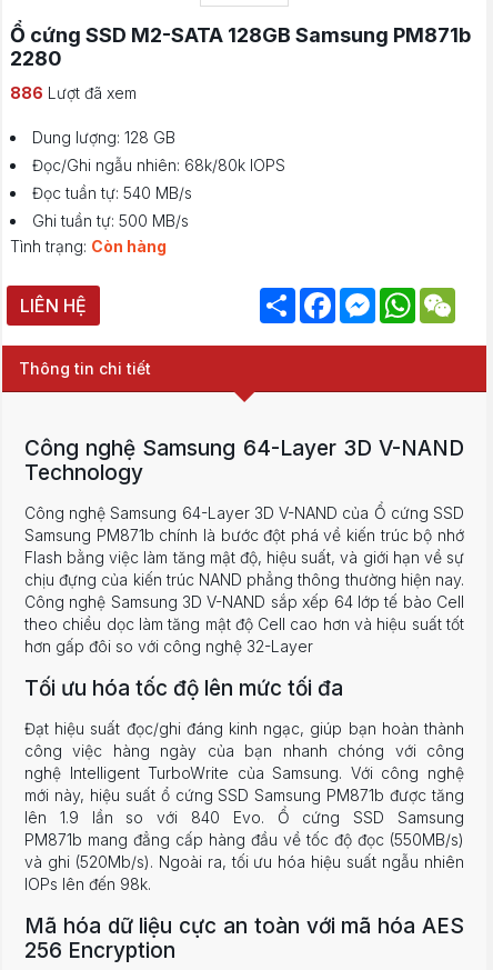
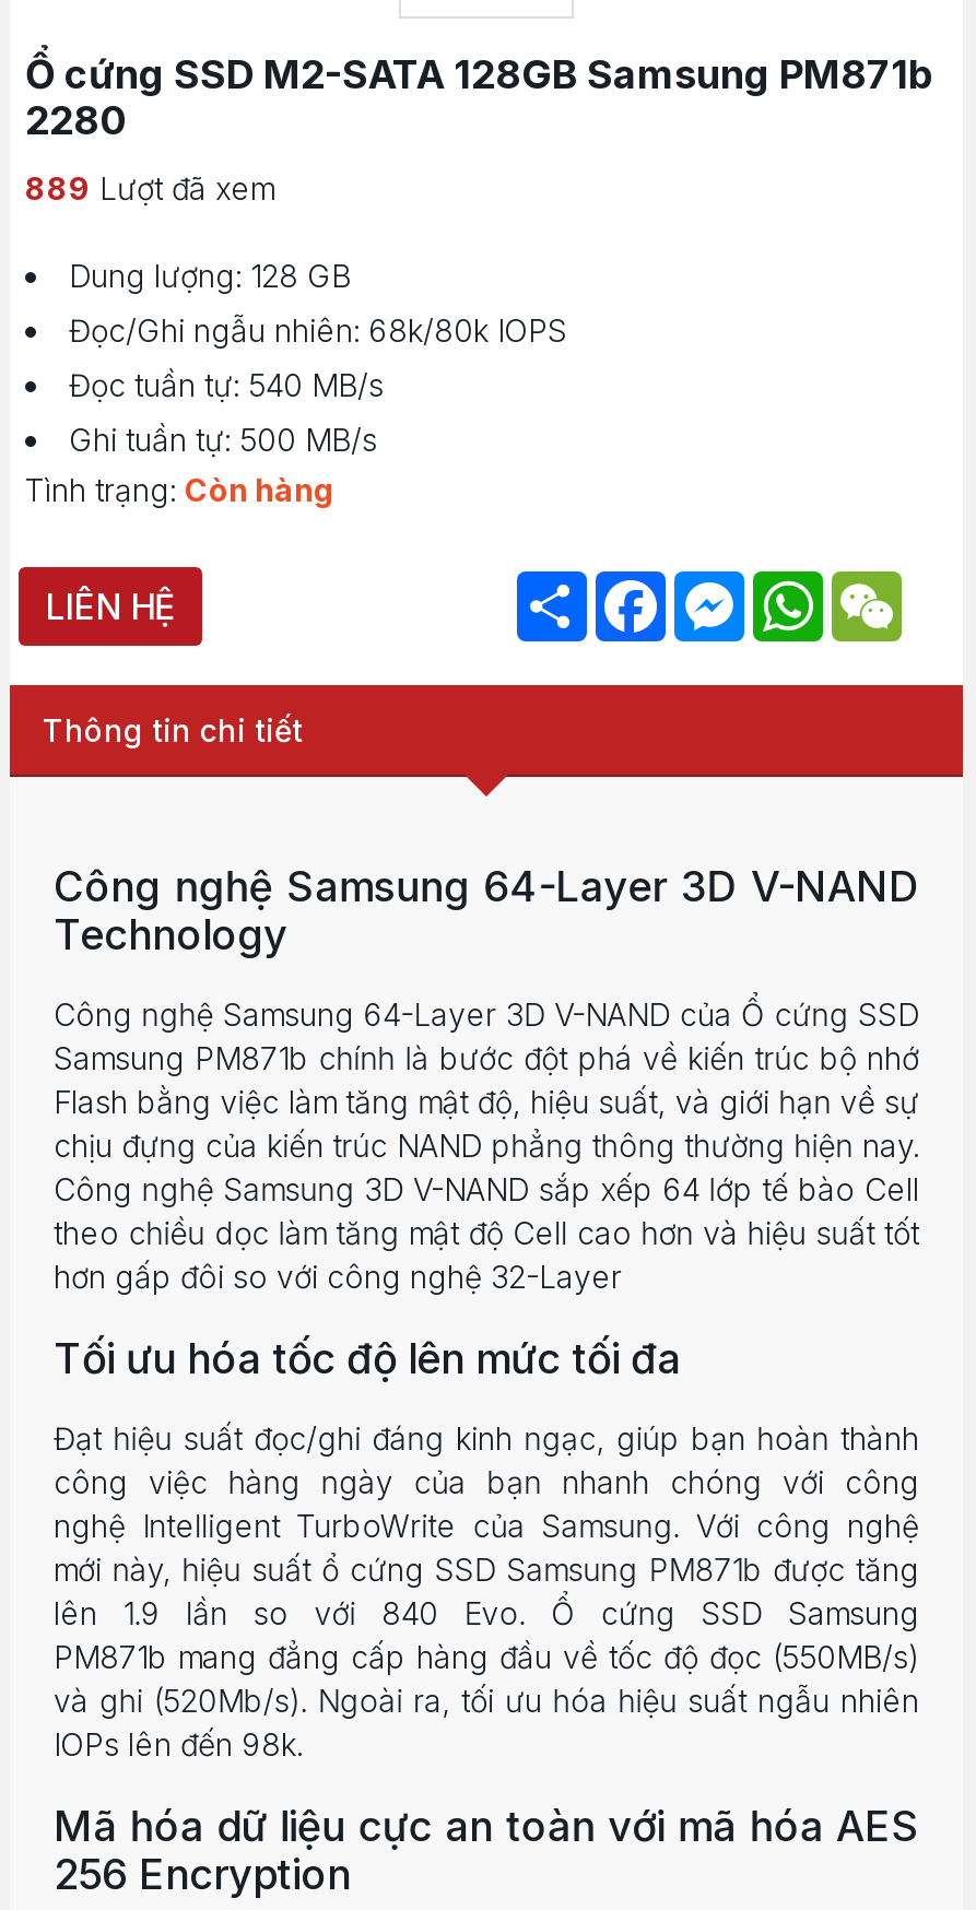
[10,83,137,102] 886 Lượt đã xem -> [25,169,274,207] 889 Lượt đã xem

